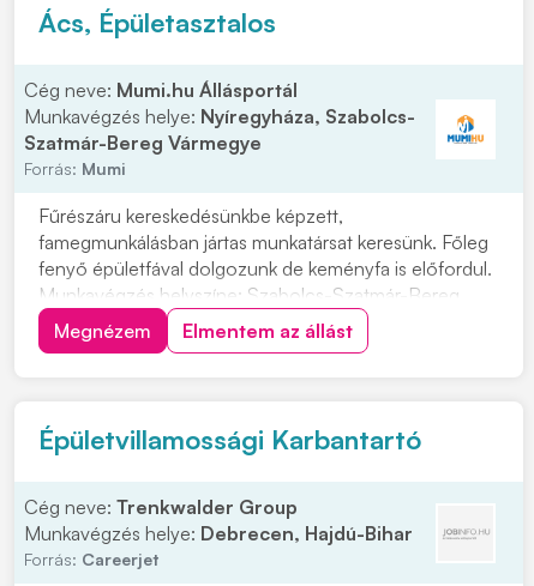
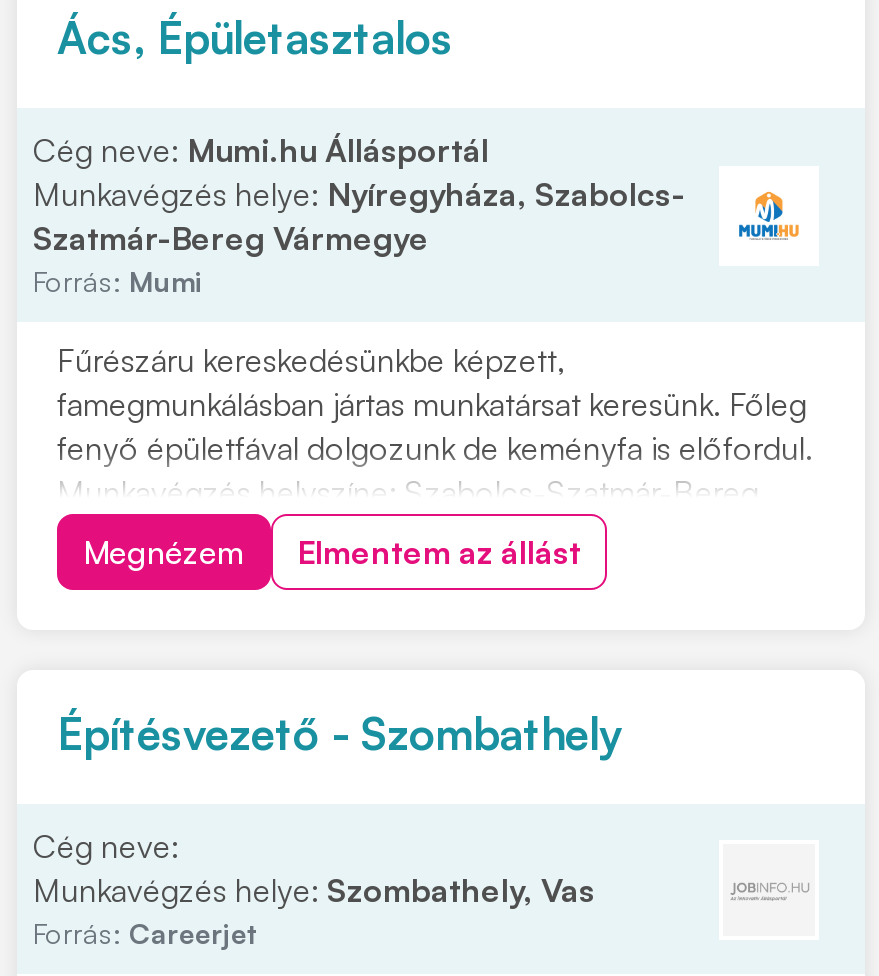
[38,423,421,455] Épületvillamossági Karbantartó -> [57,706,623,760] Építésvezető - Szombathely
[24,495,413,545] Cég neve: Trenkwalder Group | Munkavégzés helye: Debrecen, Hajdú-Bihar -> [33,826,595,910] Cég neve: | Munkavégzés helye: Szombathely, Vas

